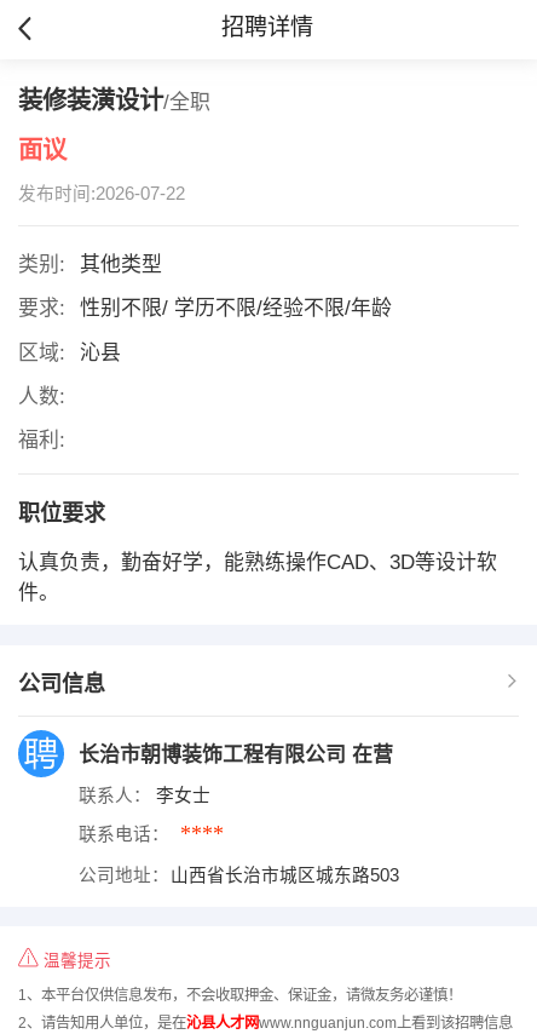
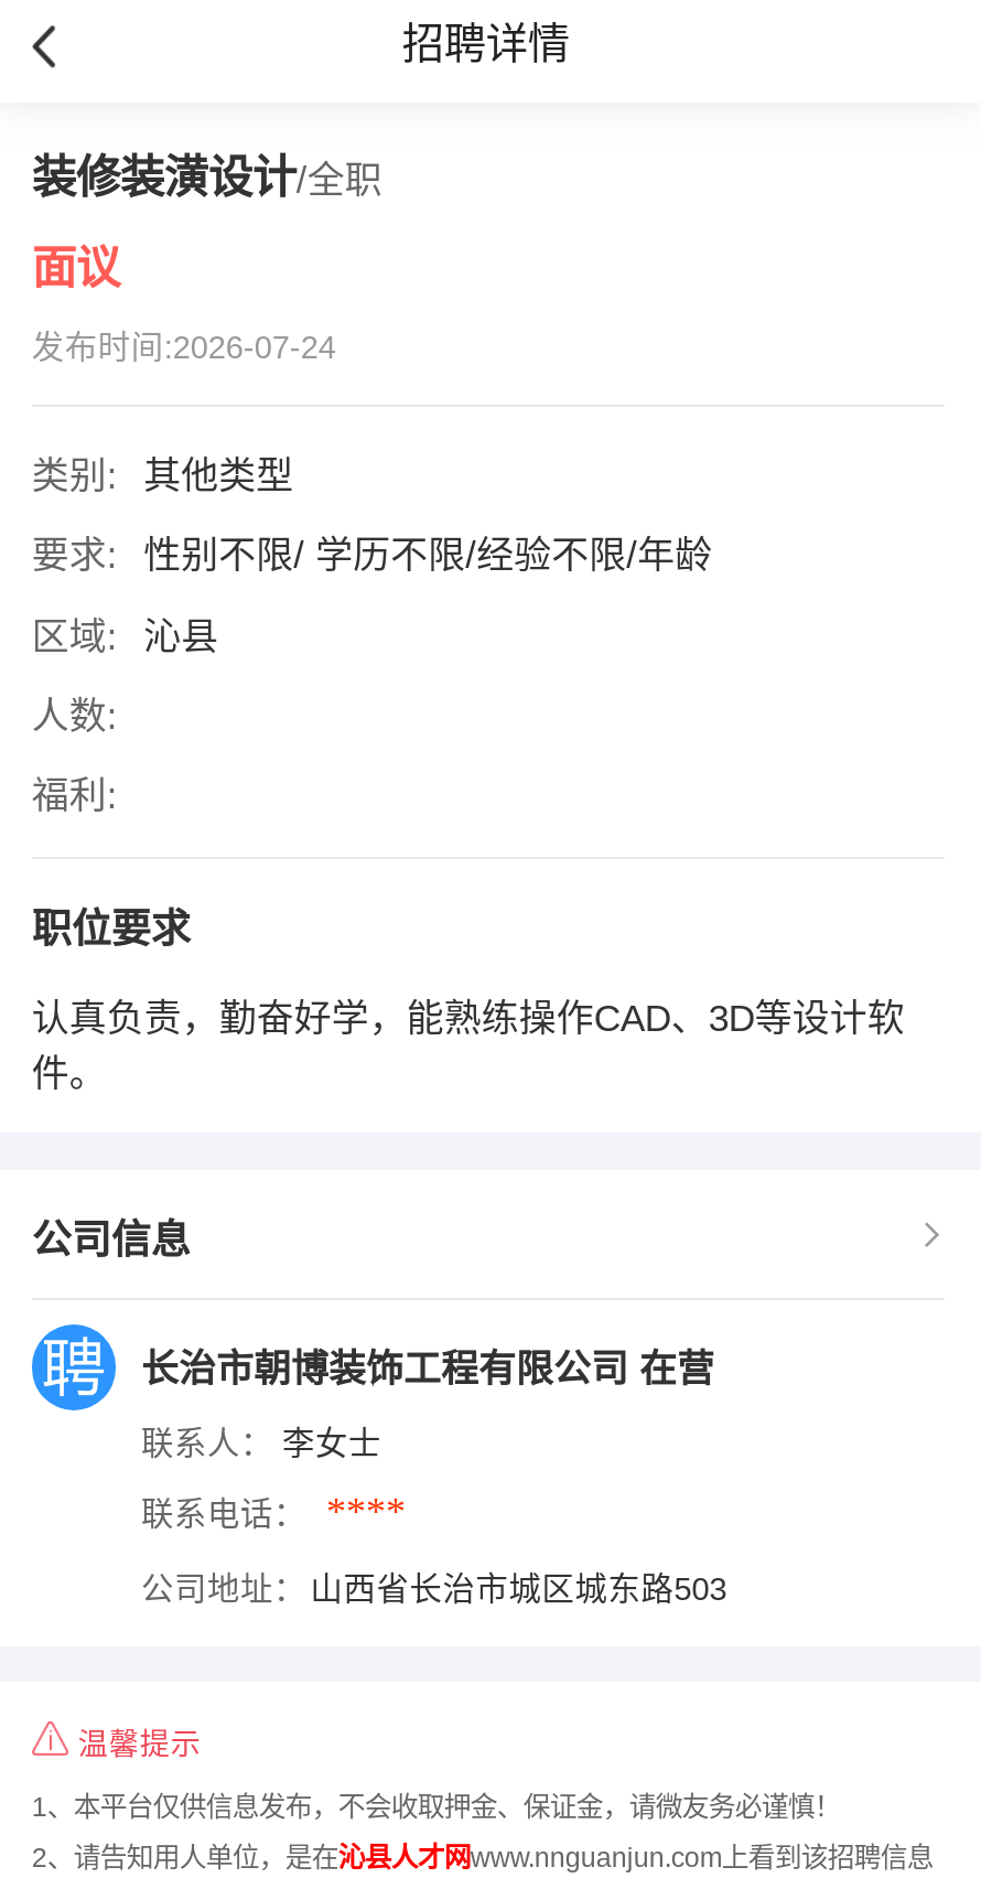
[18,184,185,204] 发布时间:2026-07-22 -> [32,330,336,365] 发布时间:2026-07-24

